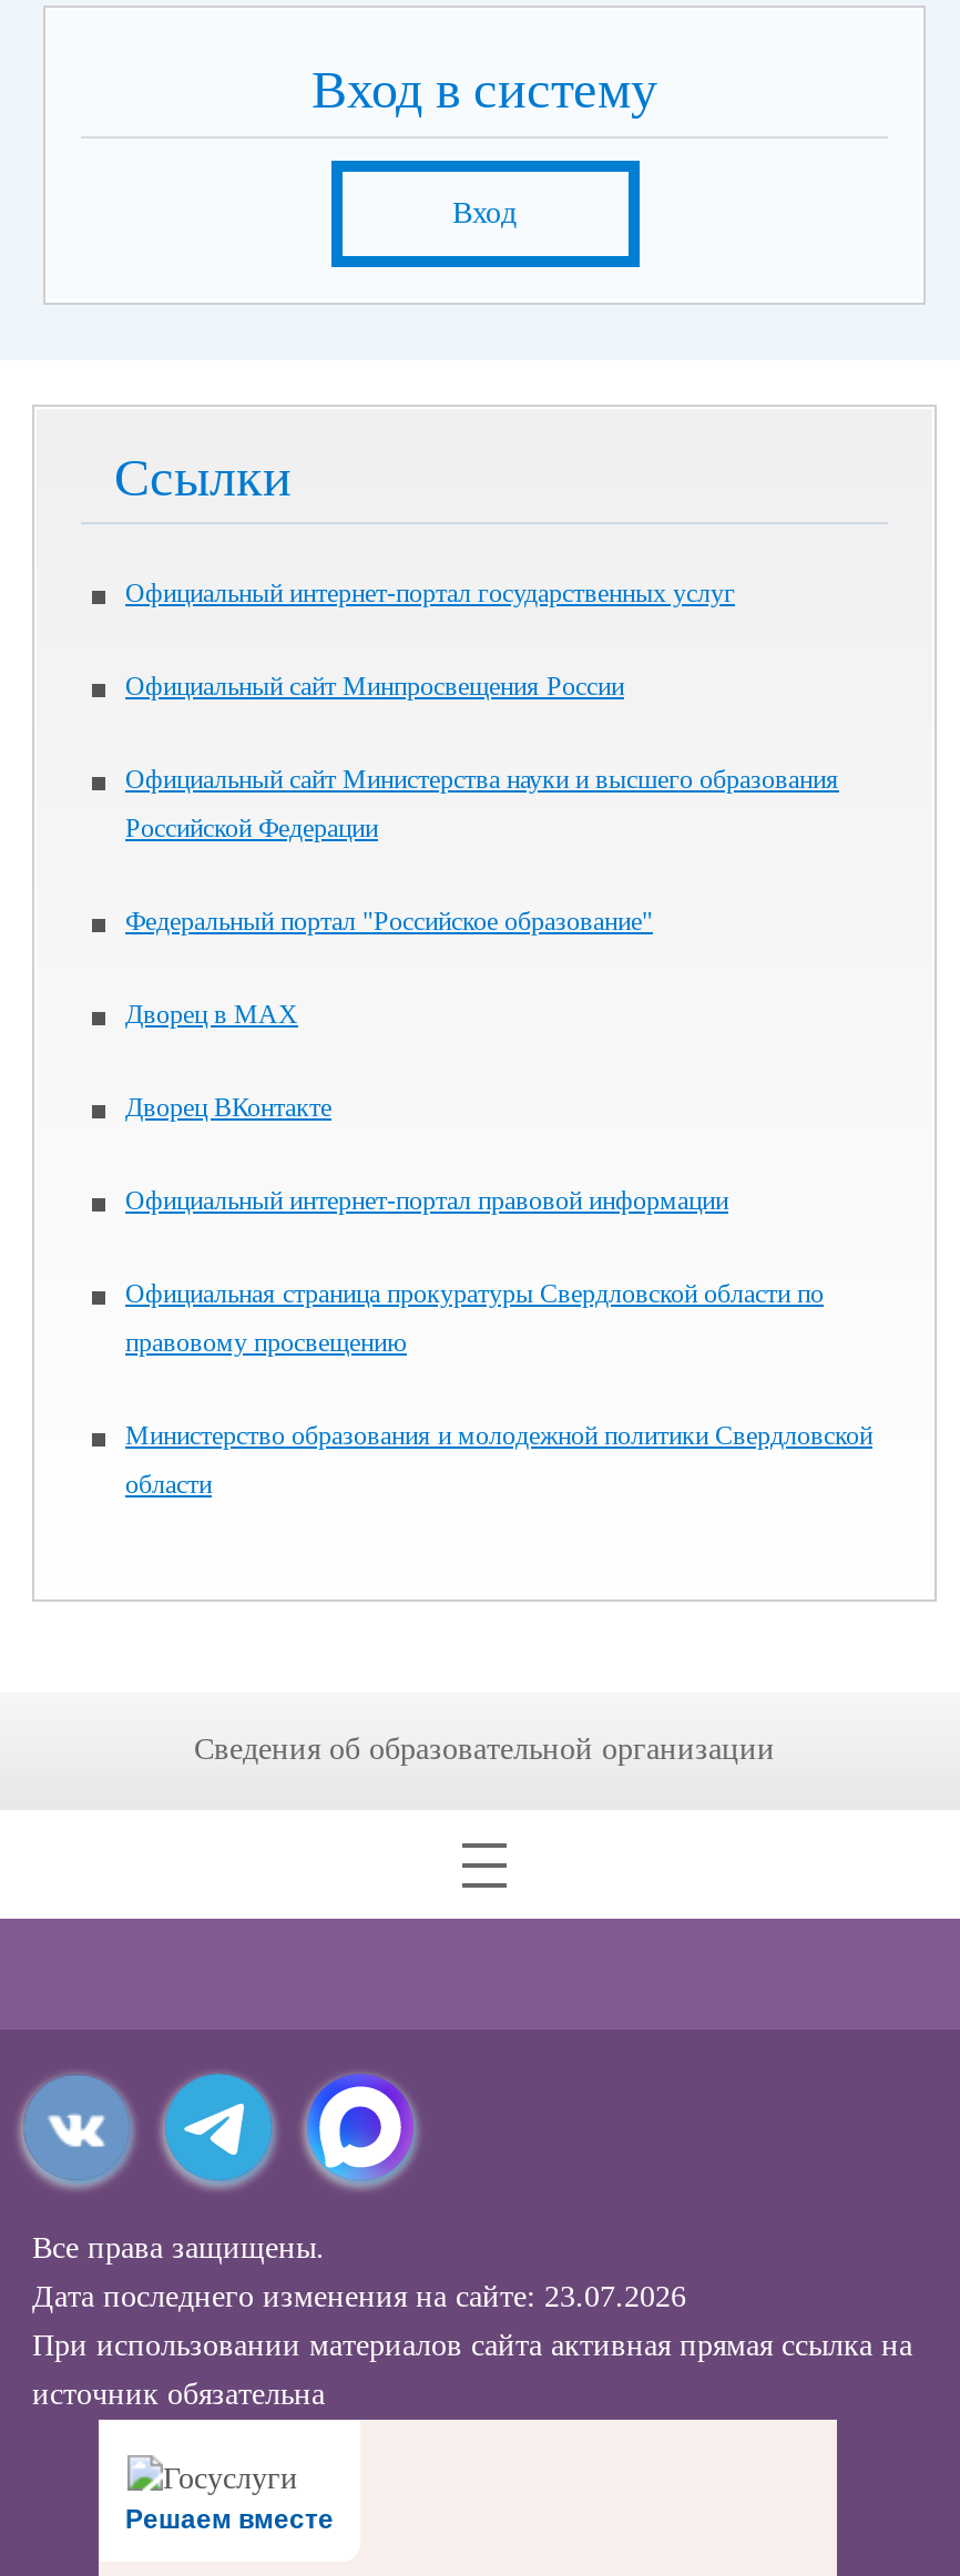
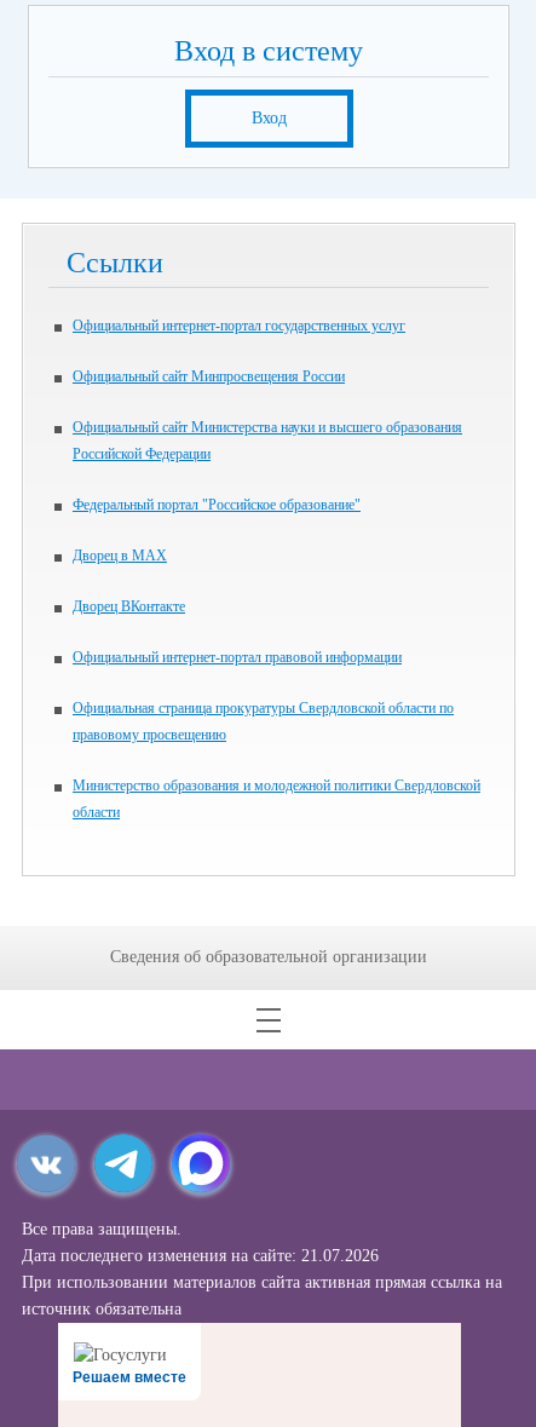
[32,2280,686,2313] Дата последнего изменения на сайте: 23.07.2026 -> [22,1247,379,1265] Дата последнего изменения на сайте: 21.07.2026

